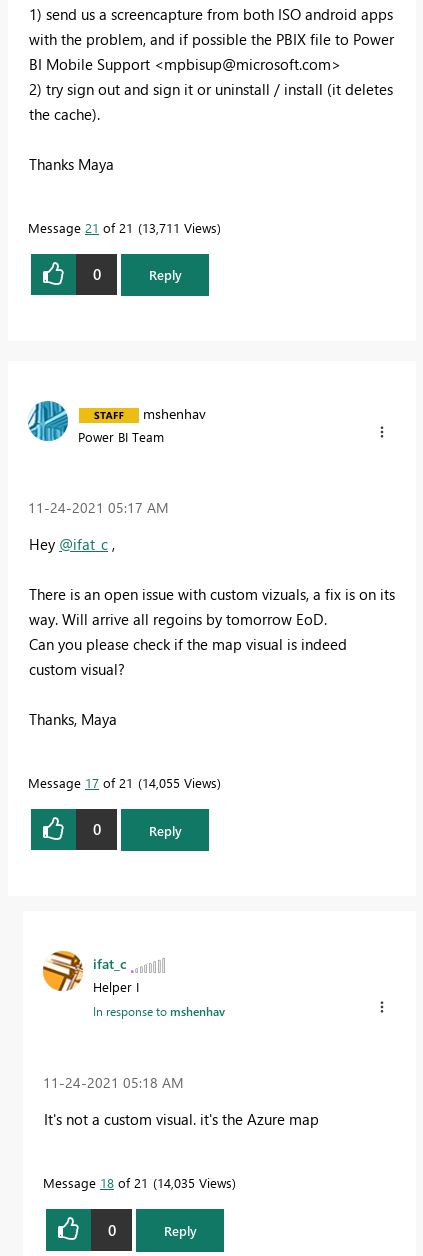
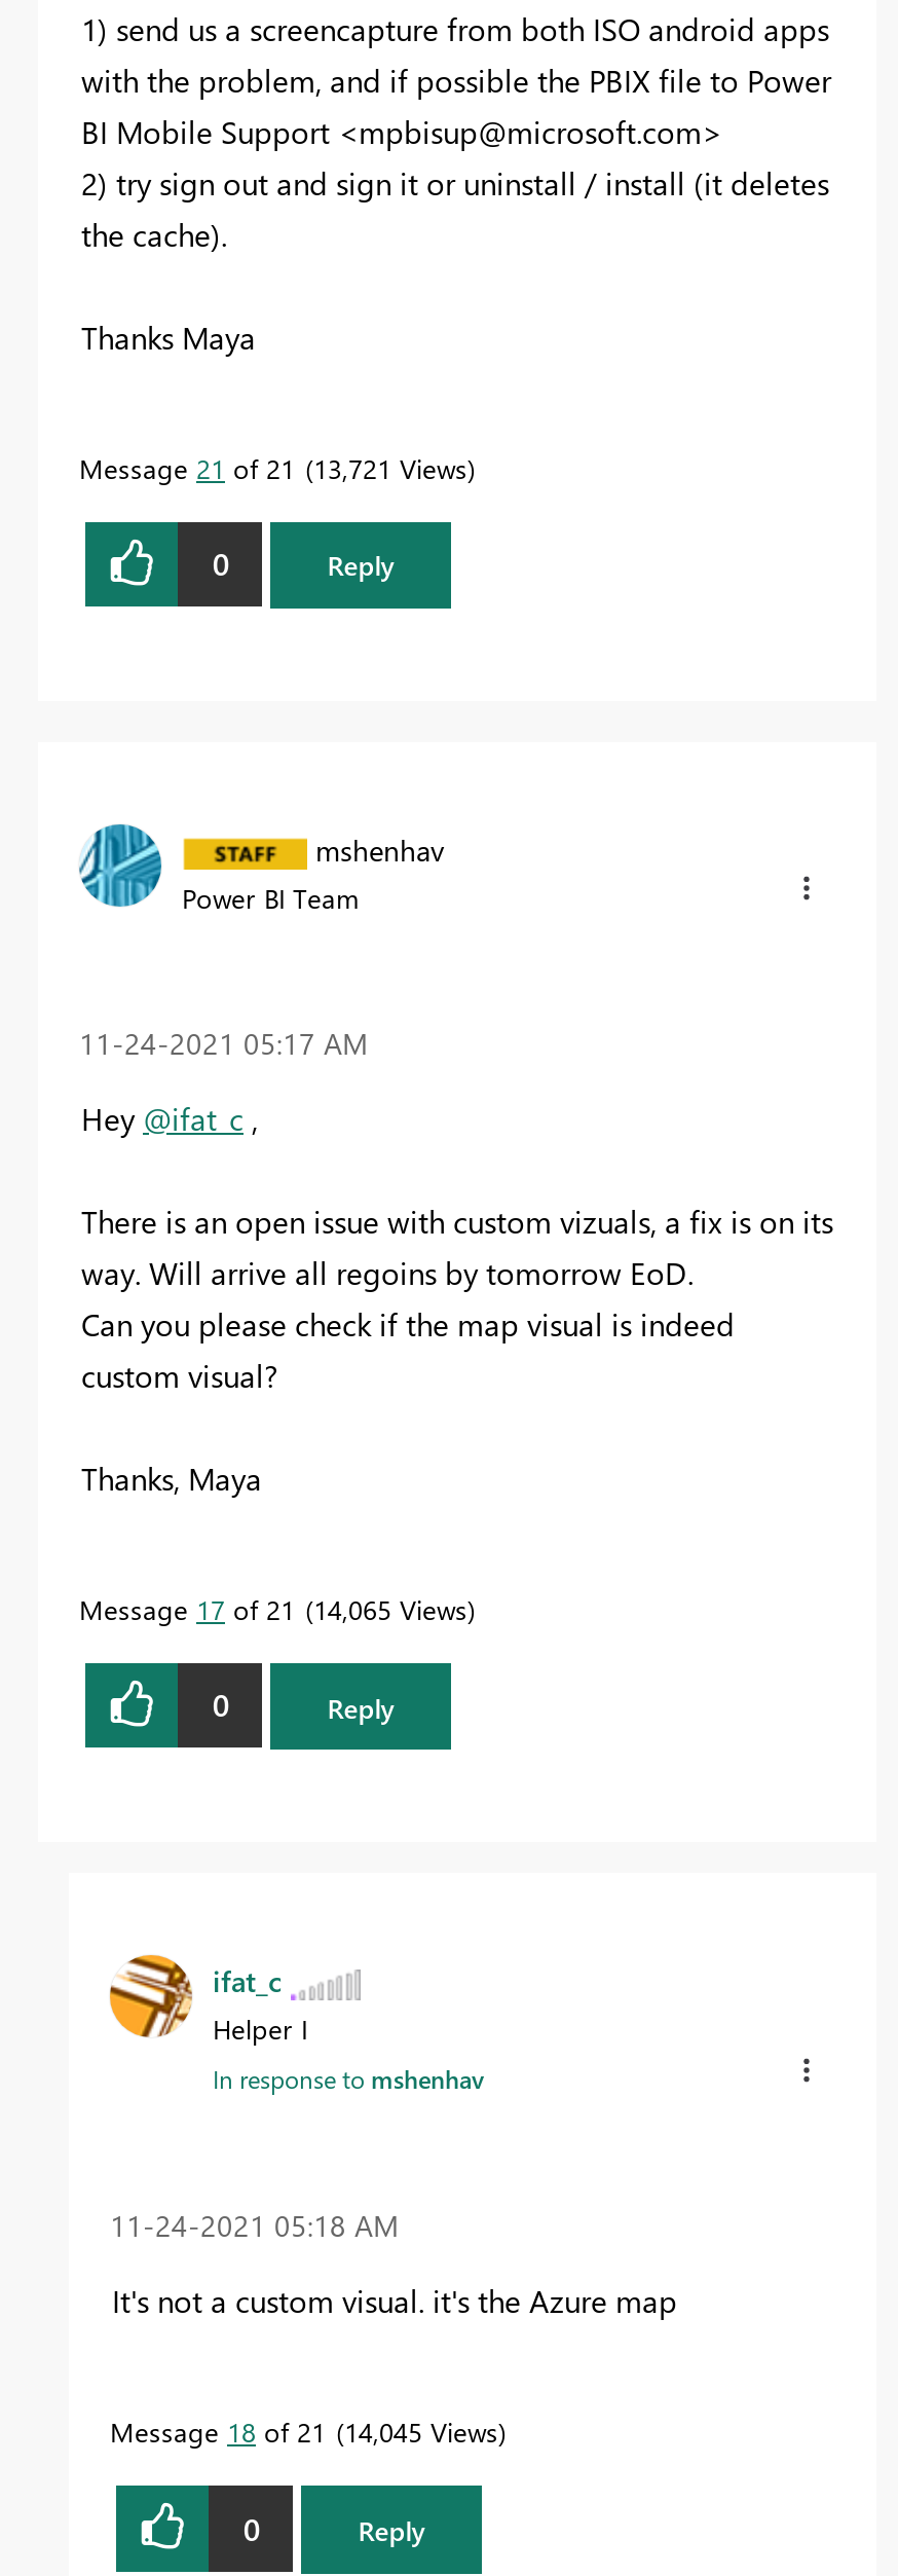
[28,218,217,235] Message 21 of 21 13,711 Views -> [79,449,467,484] Message 21 of 21 13,721 Views
[28,774,217,791] Message 17 of 21 14,055 Views -> [79,1591,467,1626] Message 17 of 21 14,065 Views
[43,1174,232,1191] Message 18 of 21 14,035 Views -> [110,2414,498,2449] Message 18 of 21 14,045 Views

